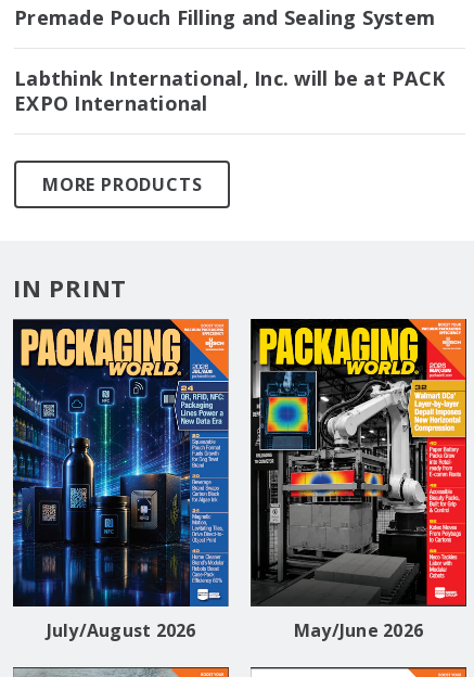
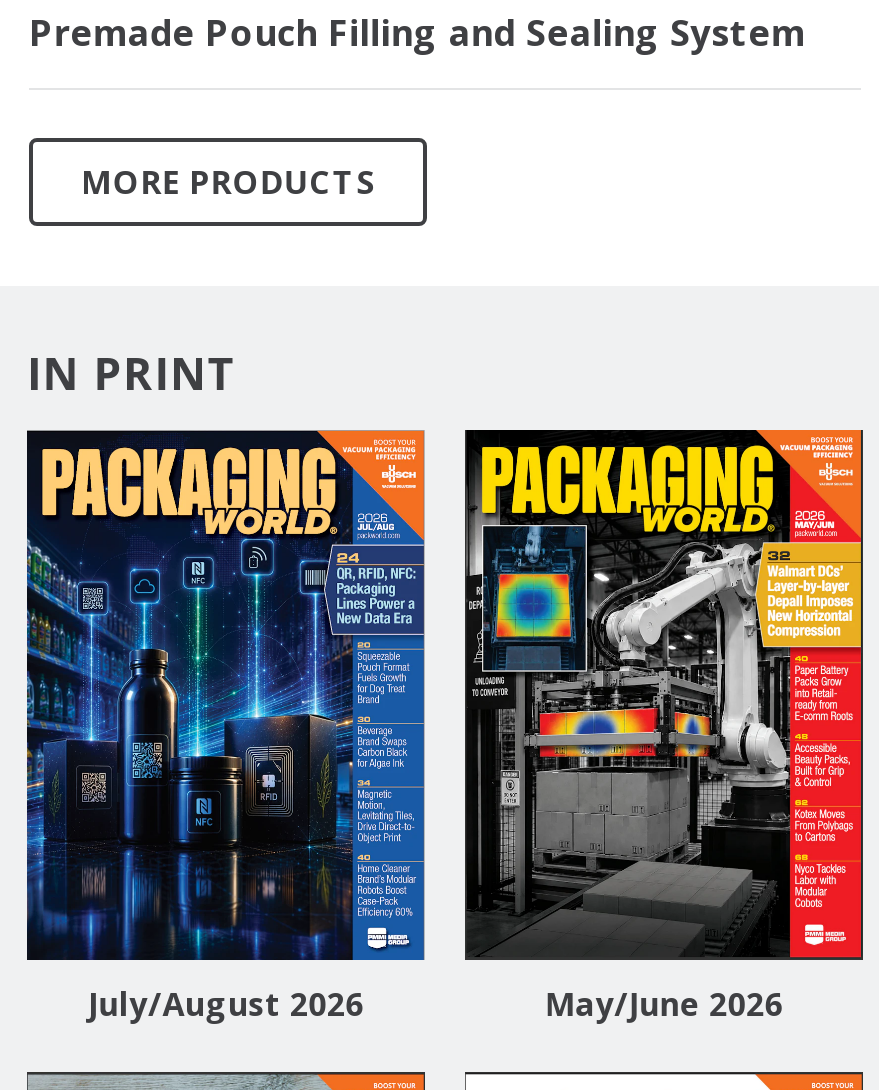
[14,65,445,116] Labthink International, Inc. will be at PACK | EXPO International -> none

